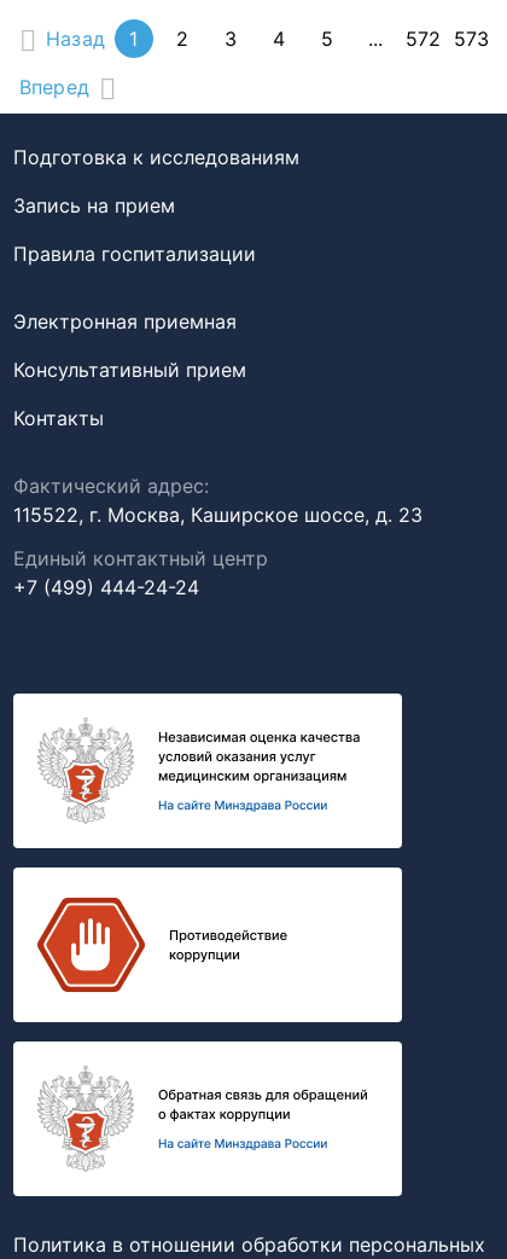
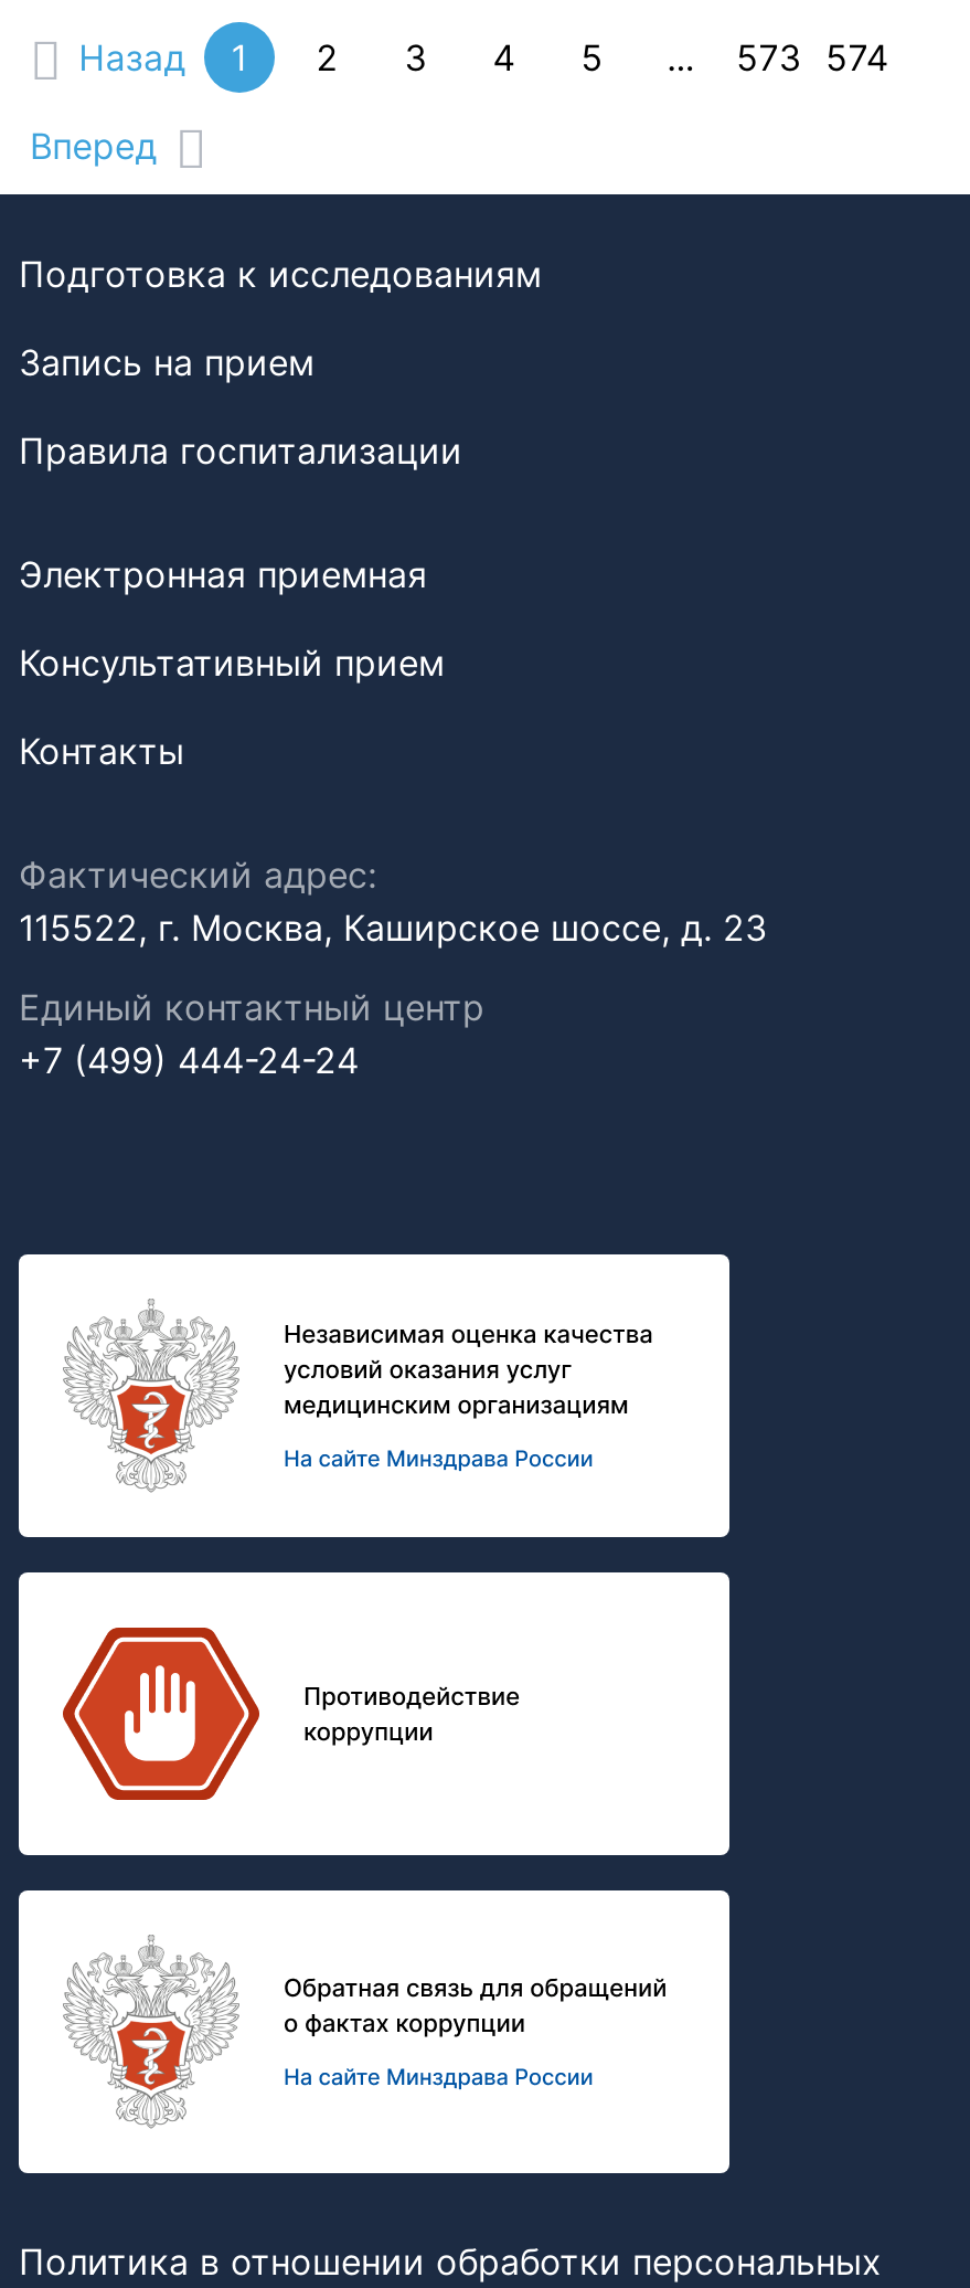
[406,27,489,51] 572 573 -> [736,35,888,80] 573 574

